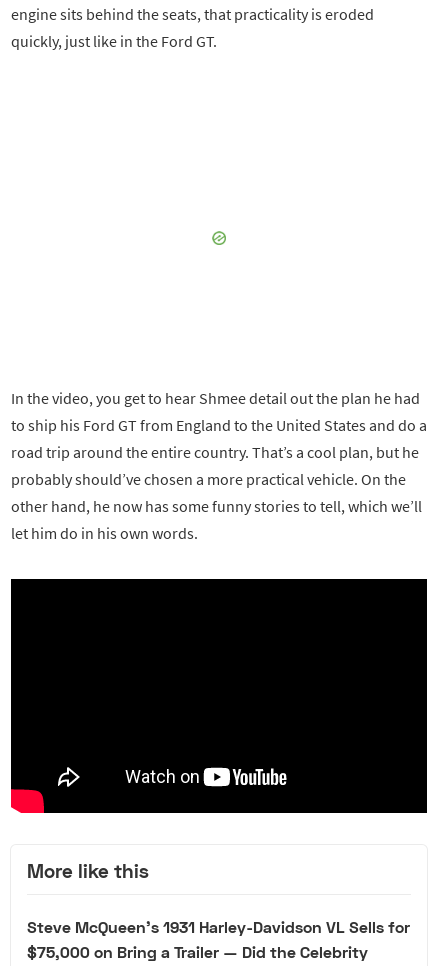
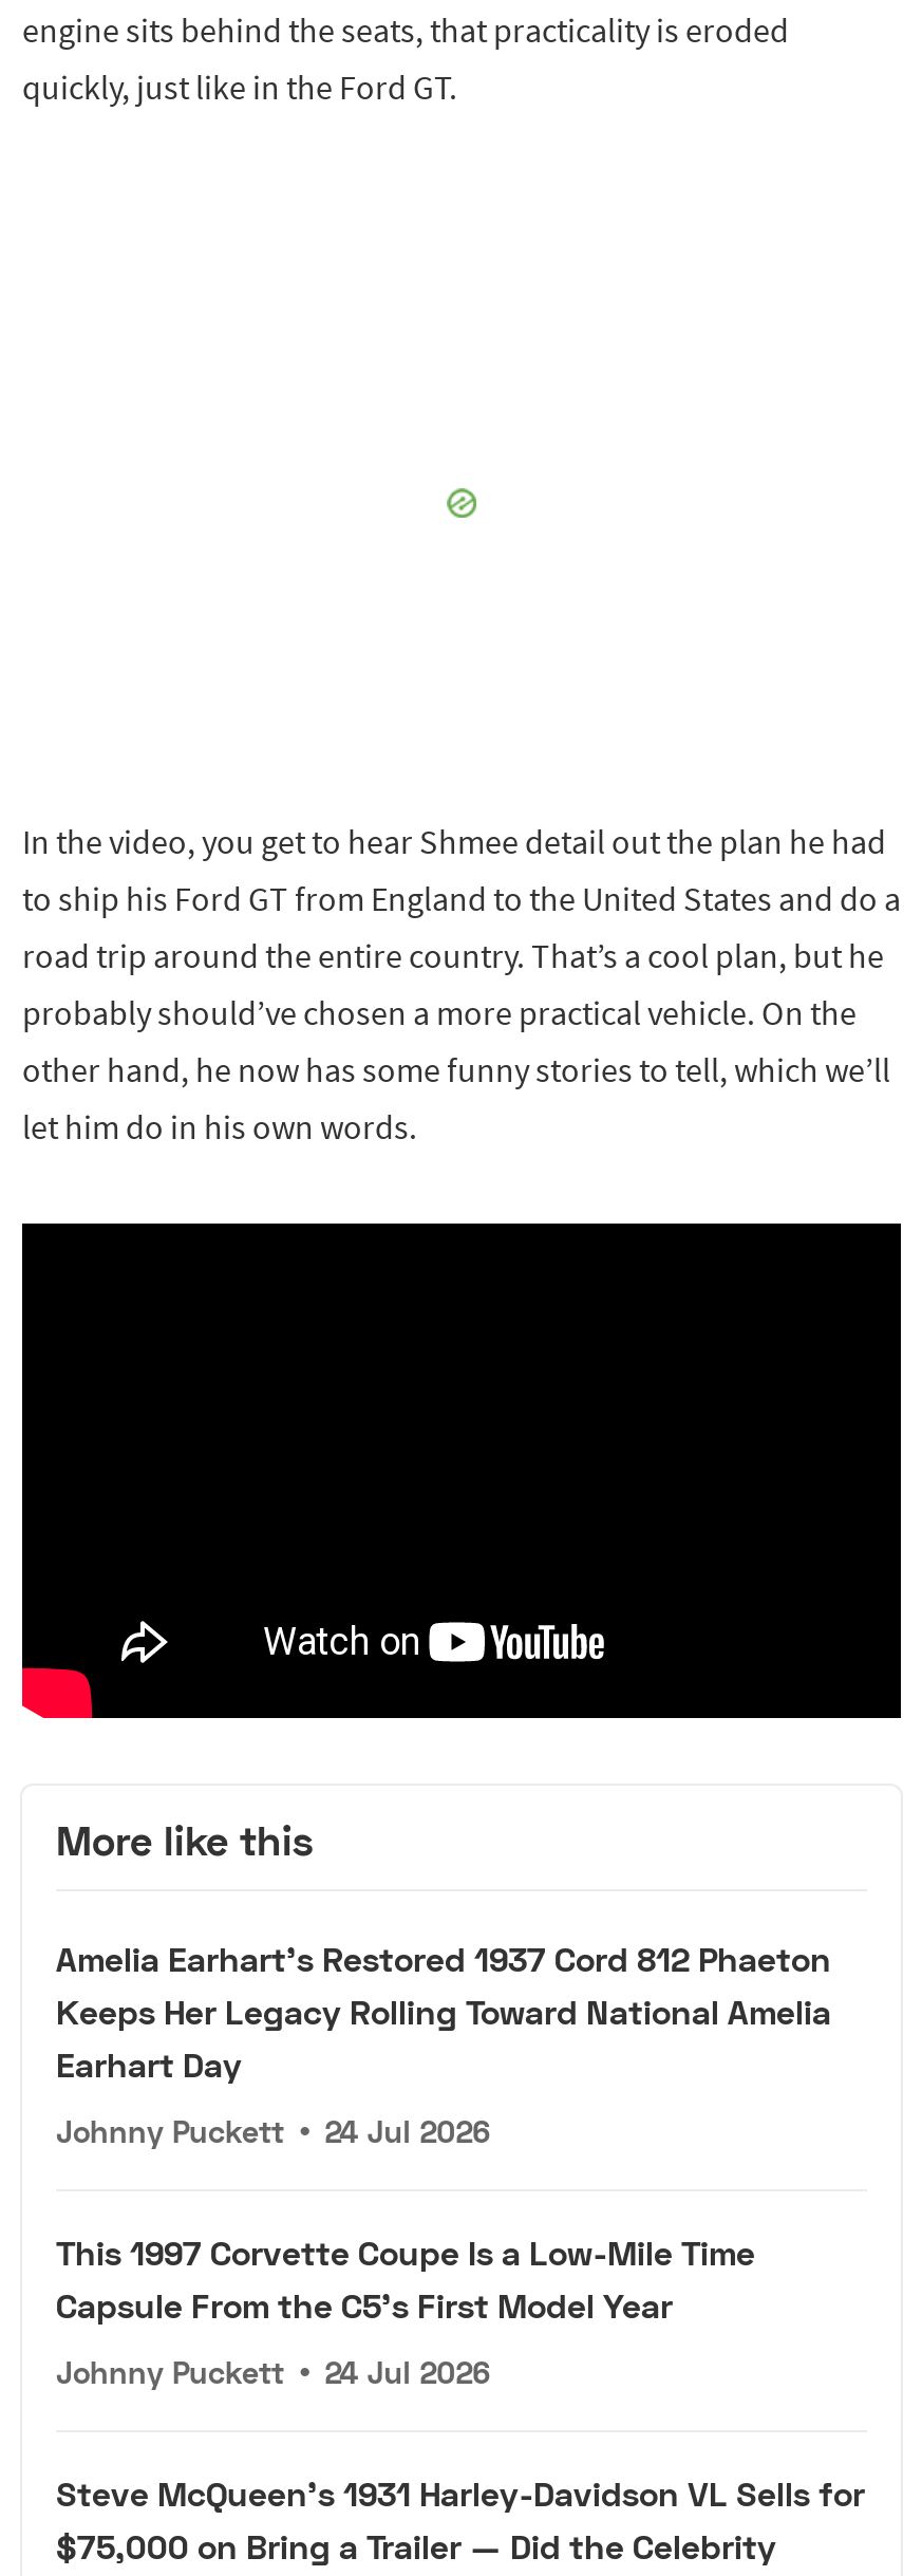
none -> [56,1939,831,2391] Amelia Earhart's Restored 1937 Cord 812 Phaeton | Keeps Her Legacy Rolling Toward National Amelia | Earhart Day | Johnny Puckett • 24 Jul 2026 | This 1997 Corvette Coupe Is a Low-Mile Time | Capsule From the C5's First Model Year | Johnny Puckett • 24 Jul 2026

